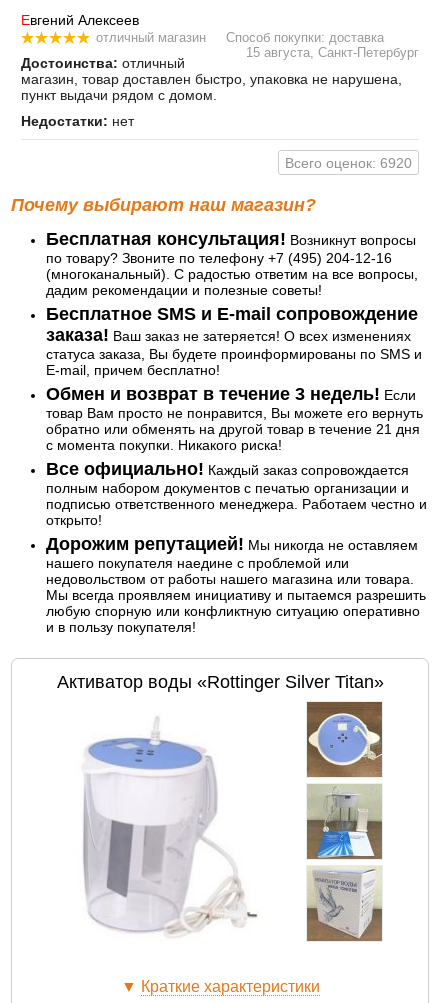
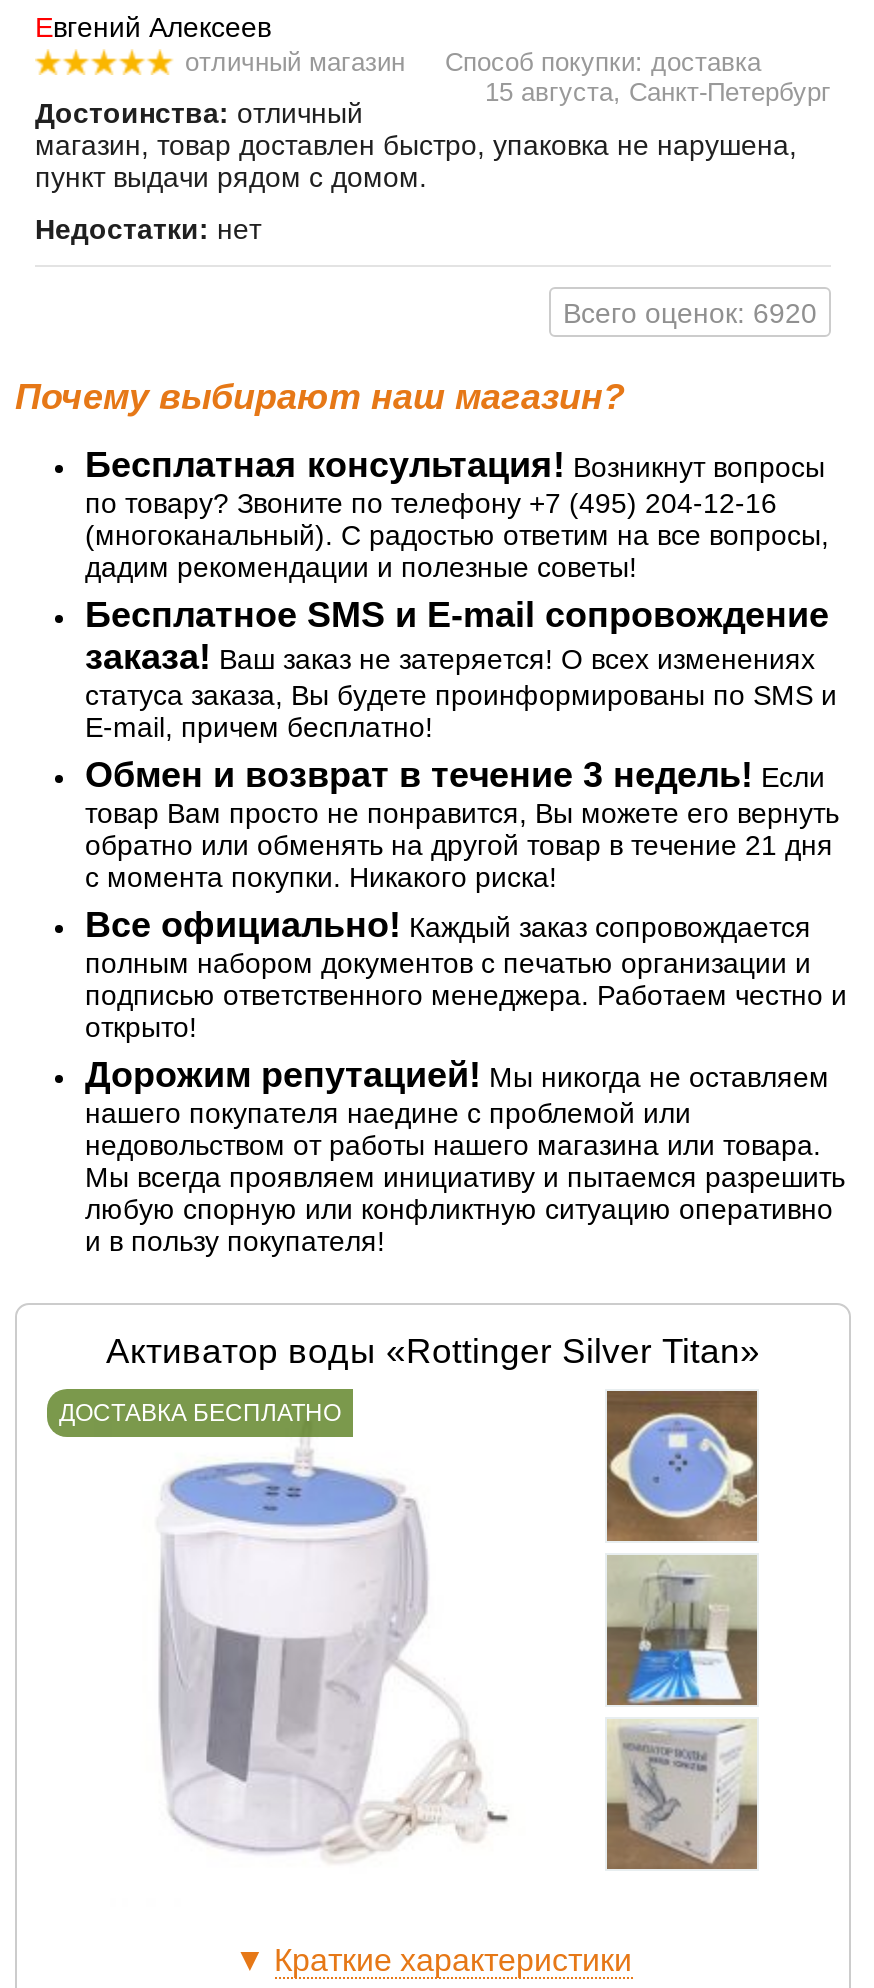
none -> [59,1399,341,1427] ДОСТАВКА БЕСПЛАТНО

